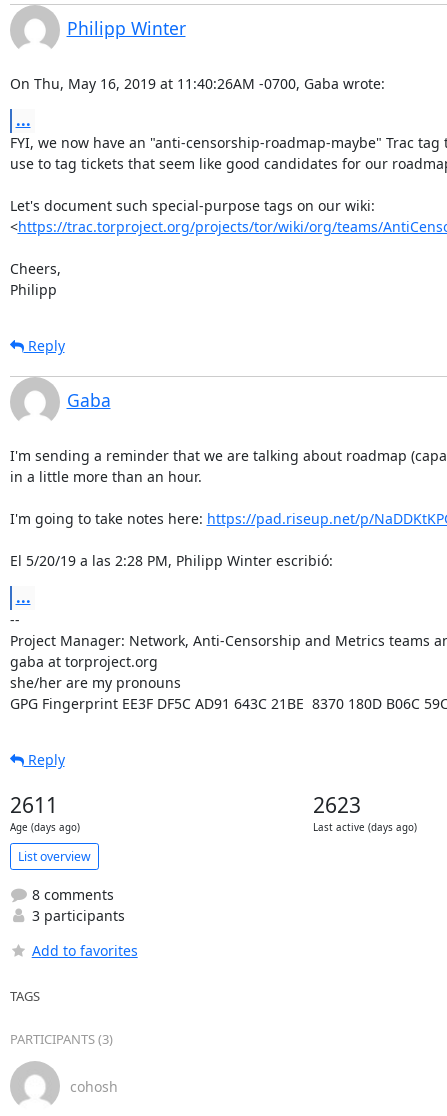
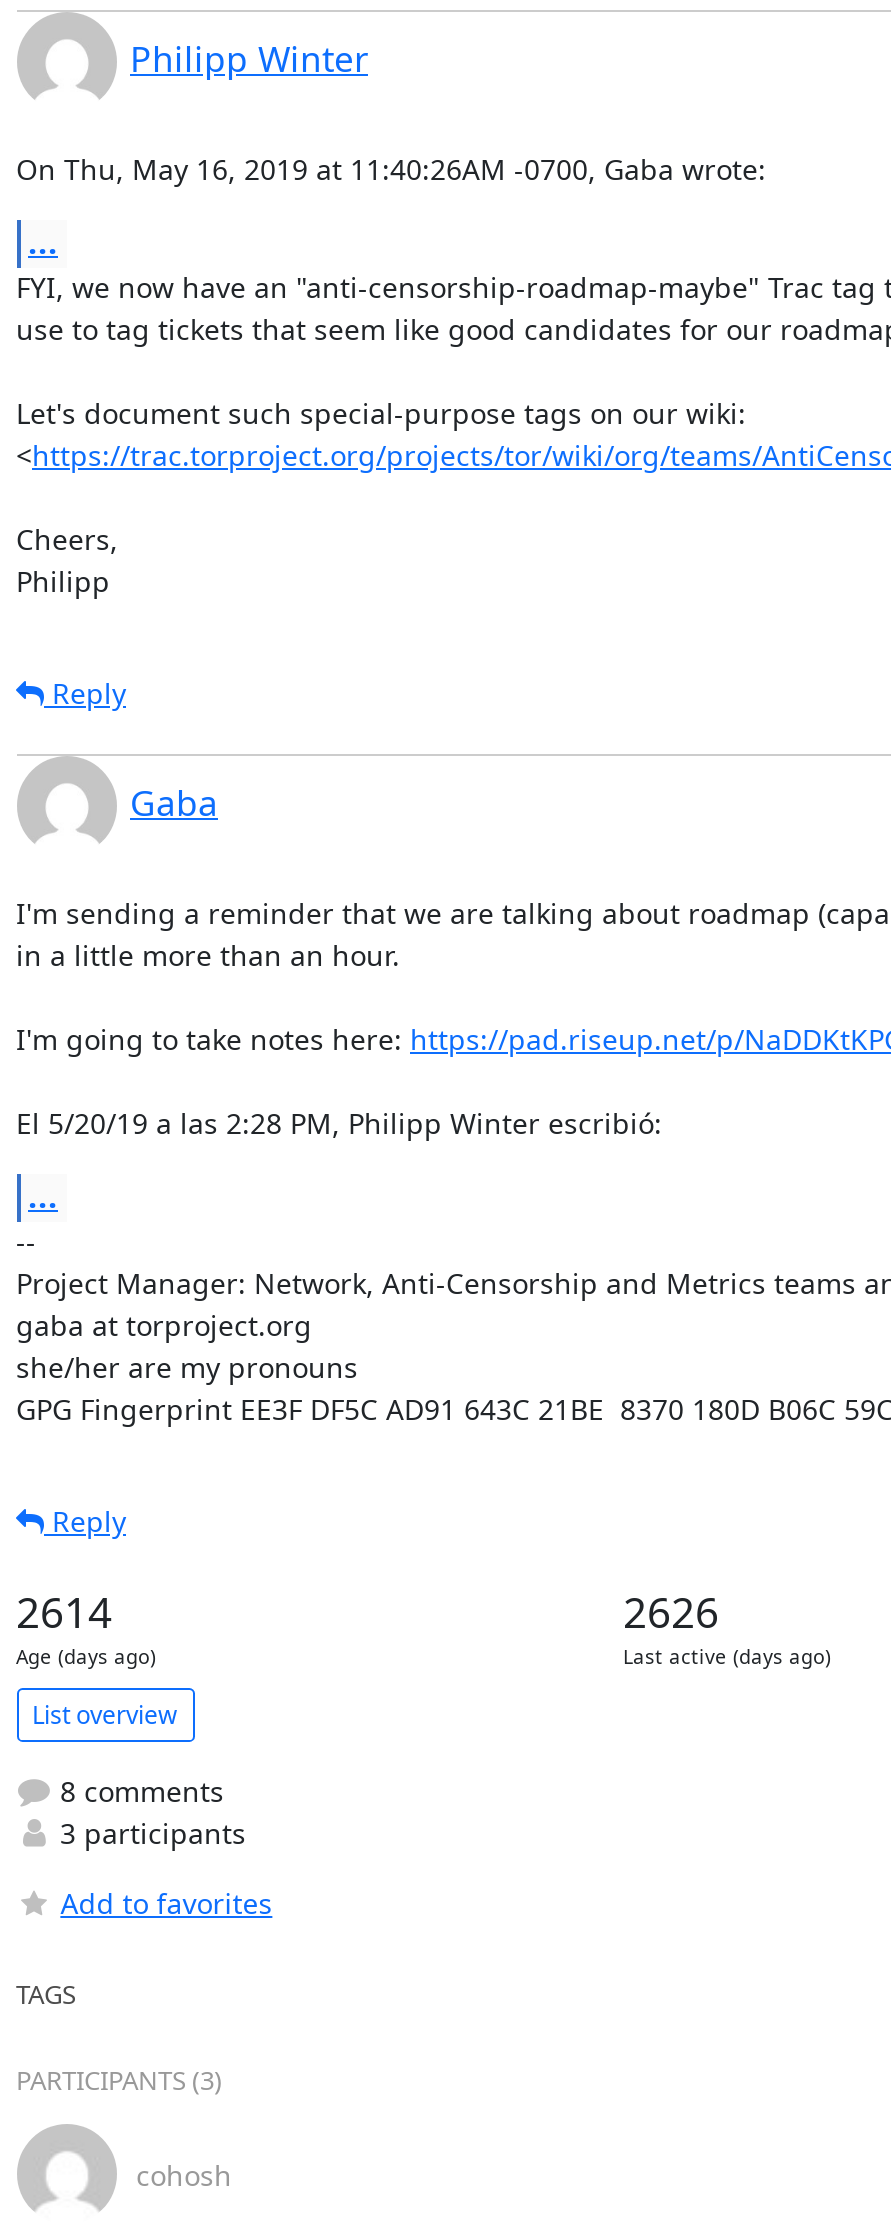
[9,791,57,819] 2611 -> [16,1584,112,1640] 2614
[313,791,361,819] 2623 -> [623,1584,719,1640] 2626

